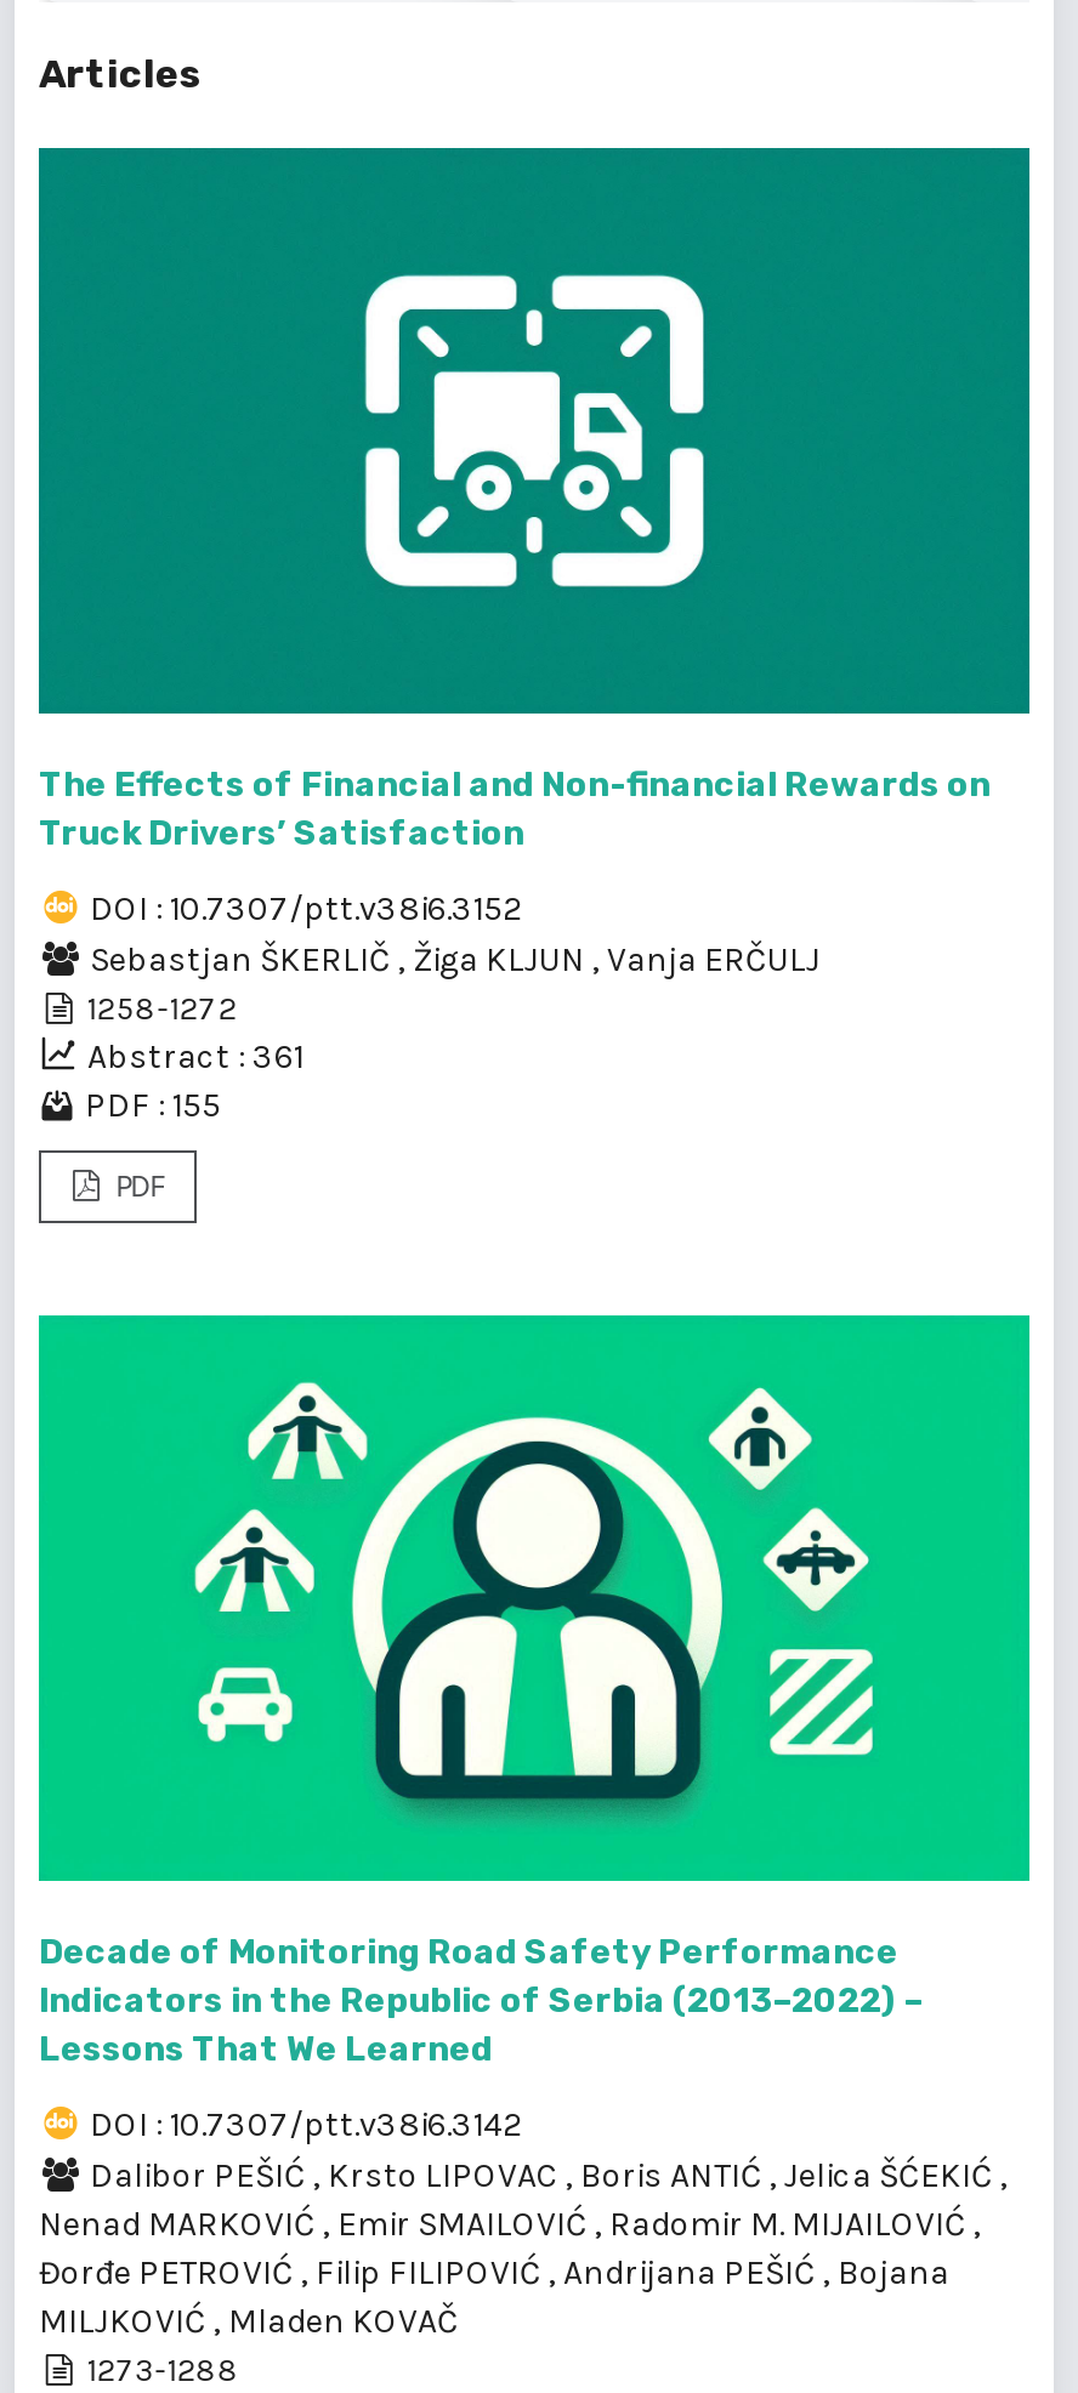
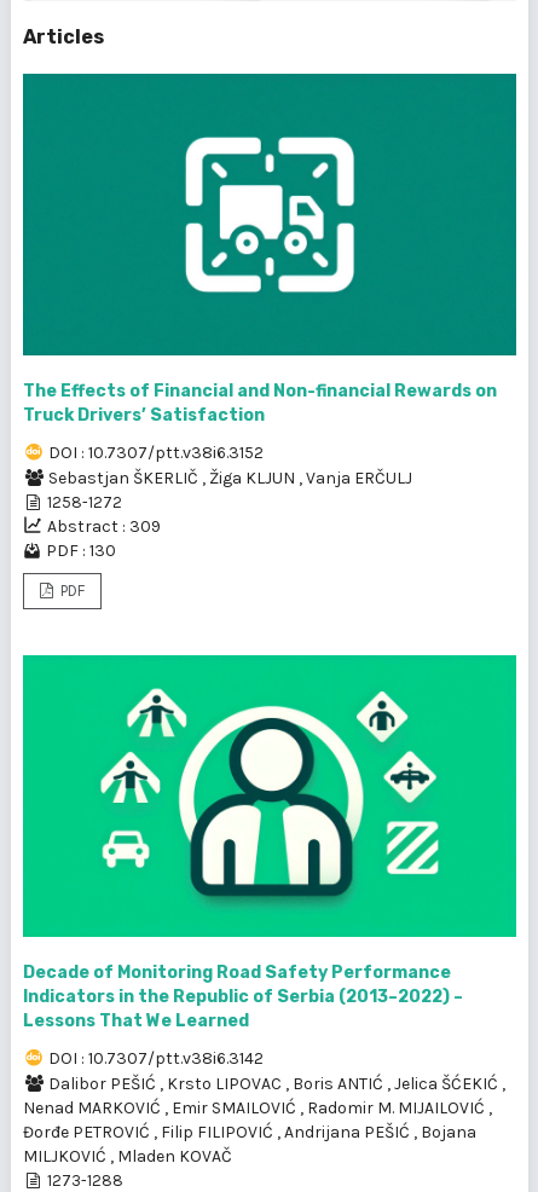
[87,1036,303,1077] Abstract : 361 -> [47,516,161,537] Abstract : 309
[85,1084,221,1126] PDF : 155 -> [46,540,116,561] PDF : 130

